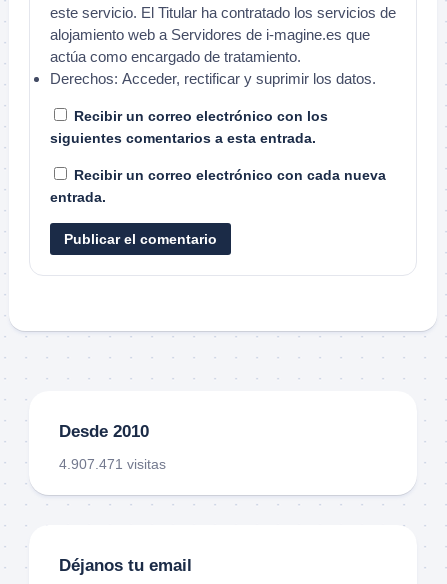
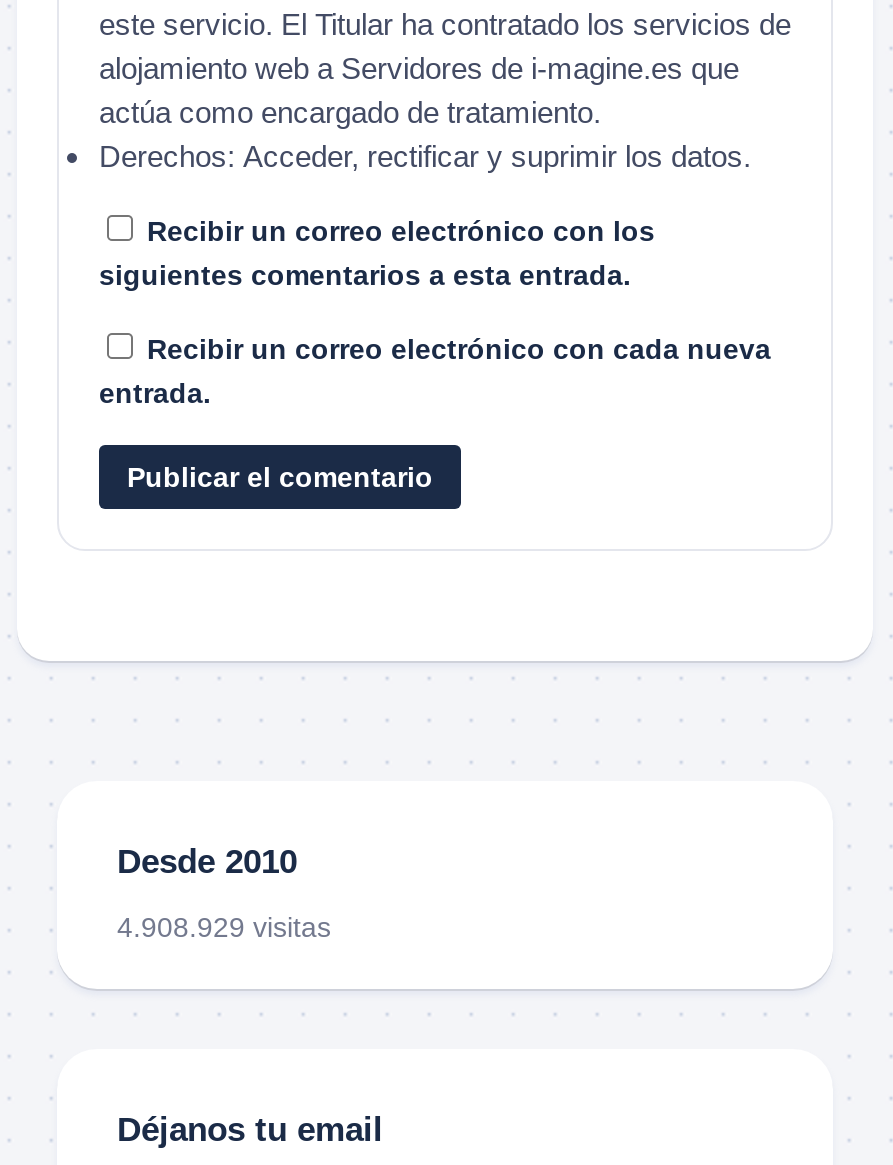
[59,456,166,472] 4.907.471 visitas -> [117,912,331,944] 4.908.929 visitas

